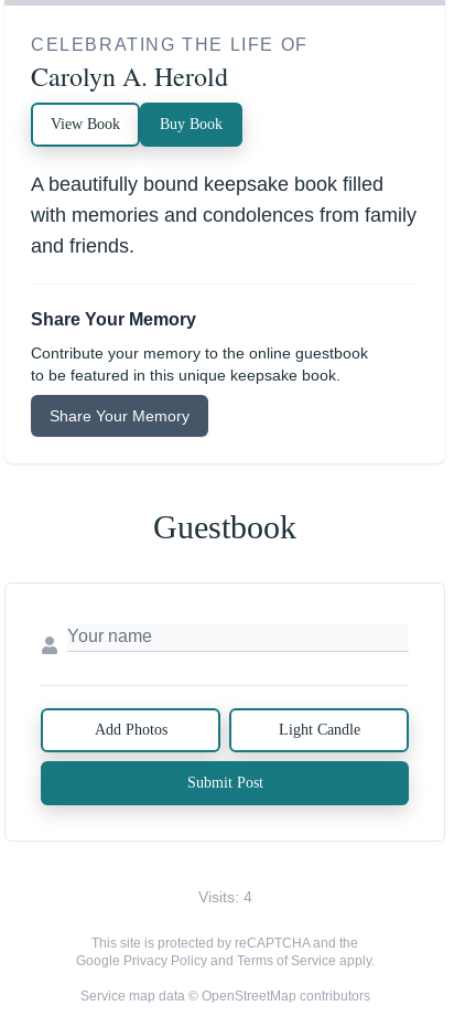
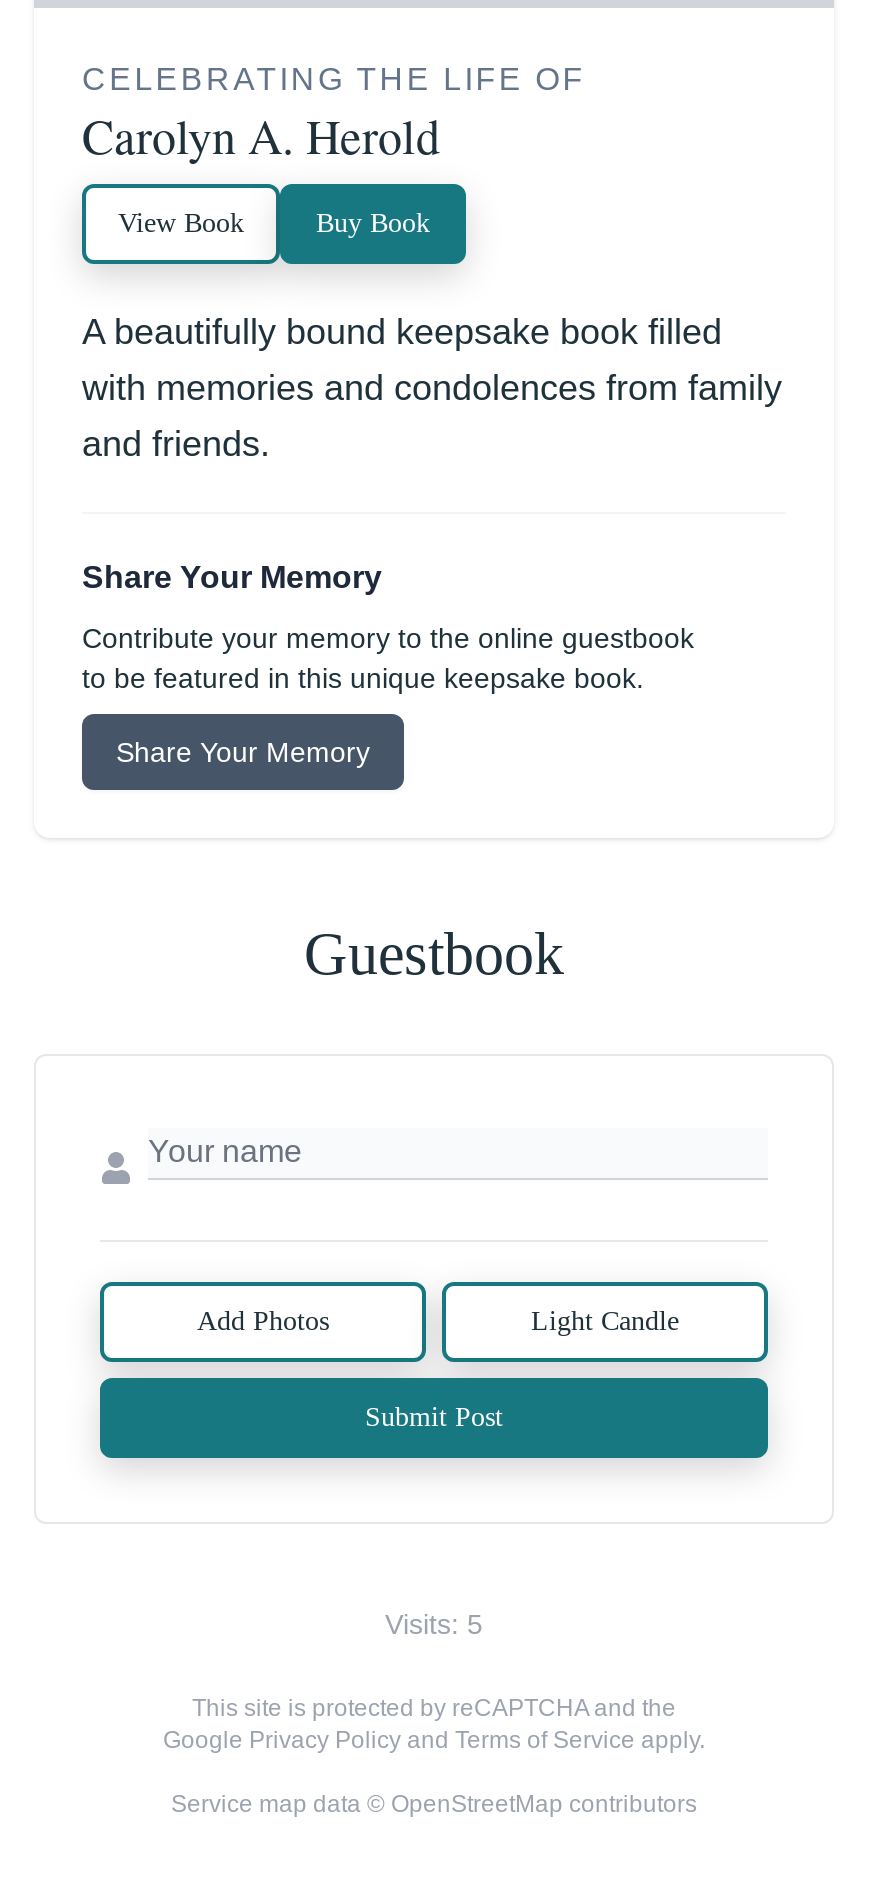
[198,888,252,906] Visits: 4 -> [385,1608,483,1640] Visits: 5

